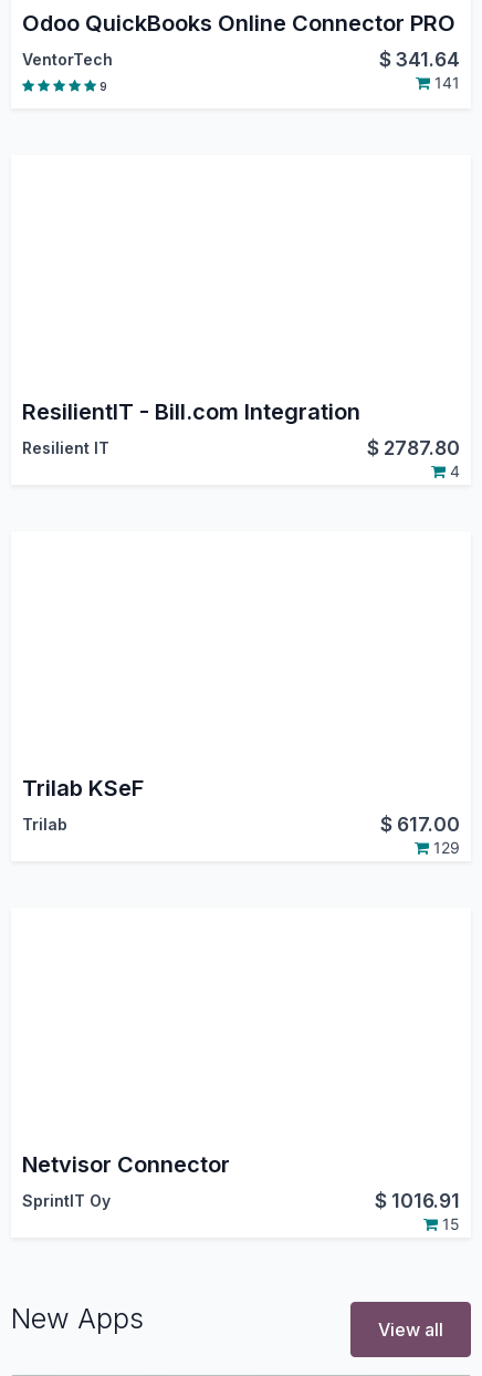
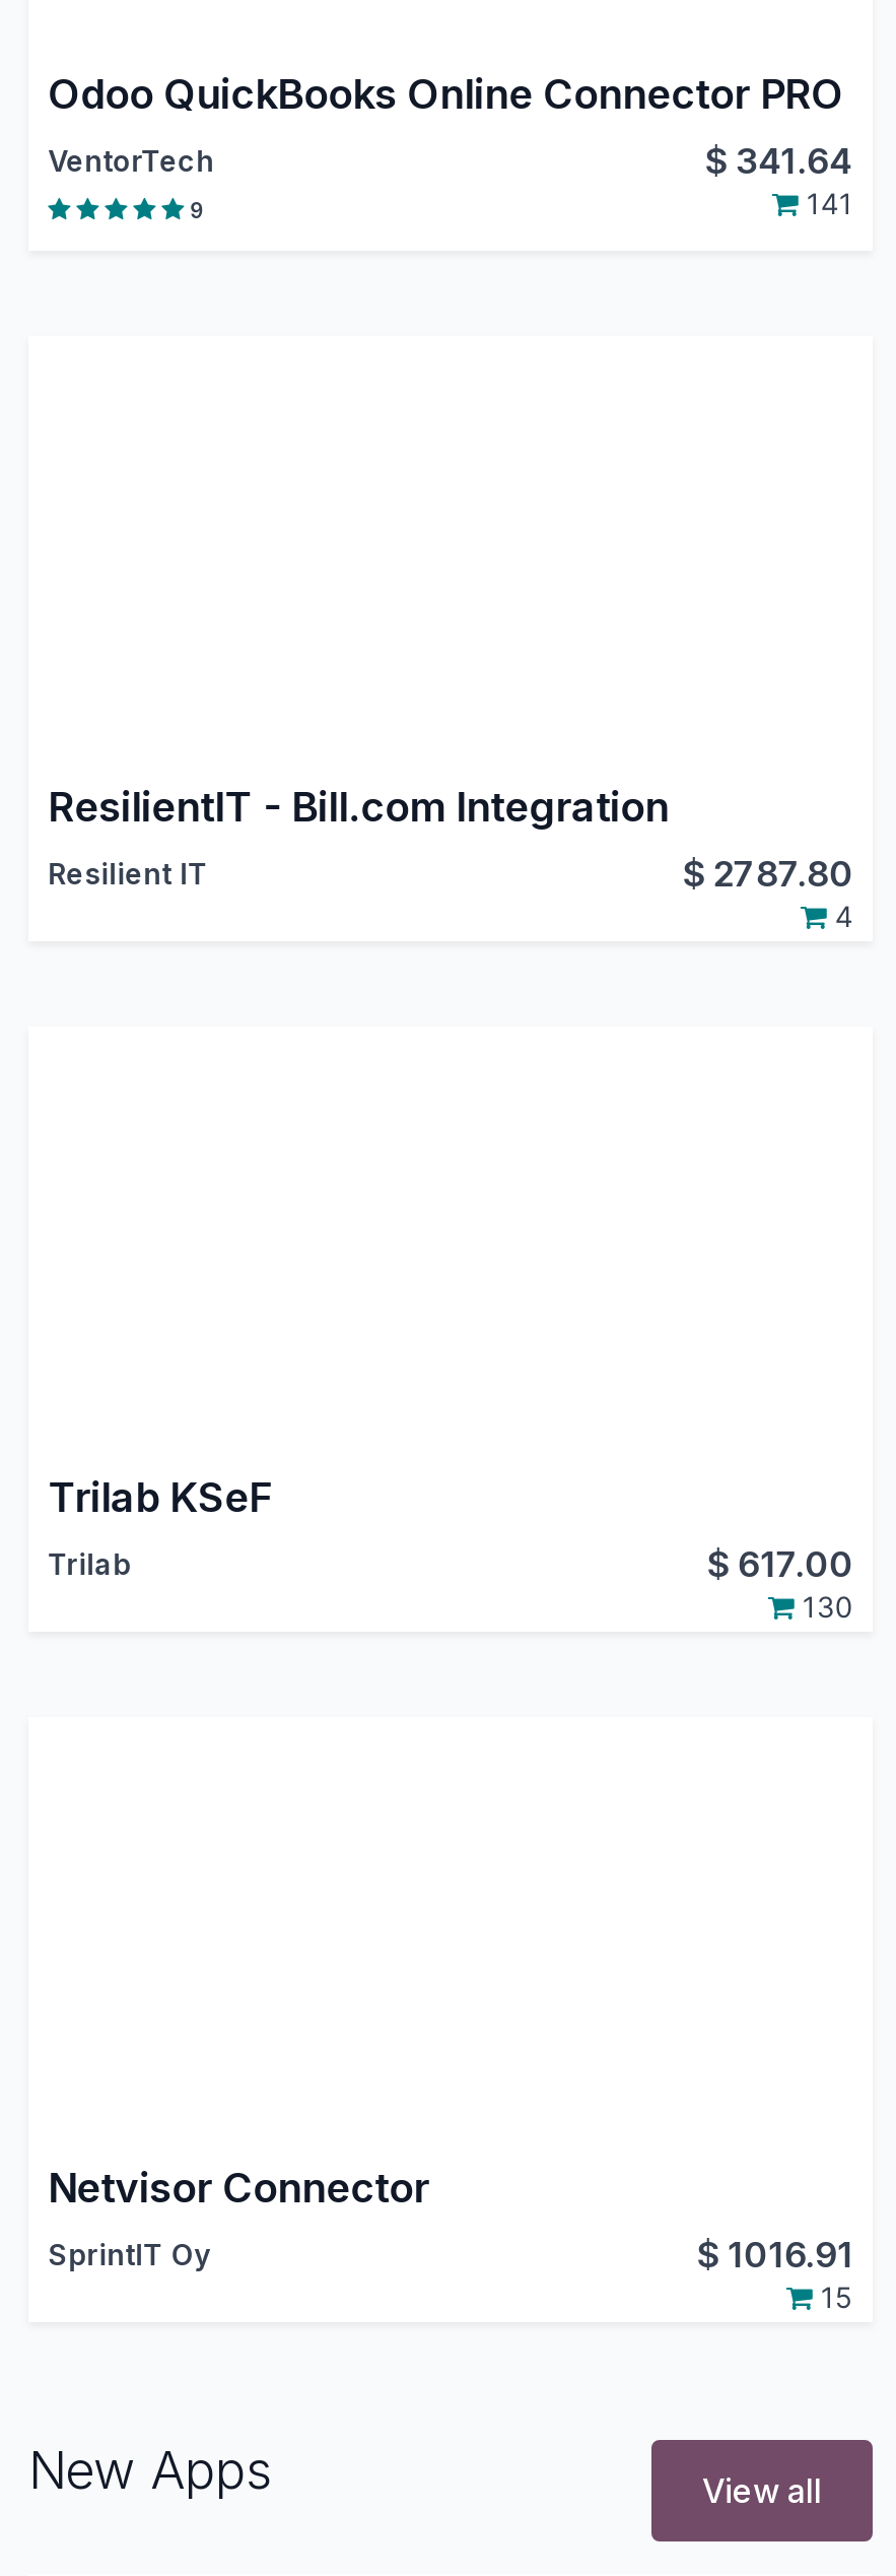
[429,838,460,857] 129 -> [794,1589,853,1624] 130

